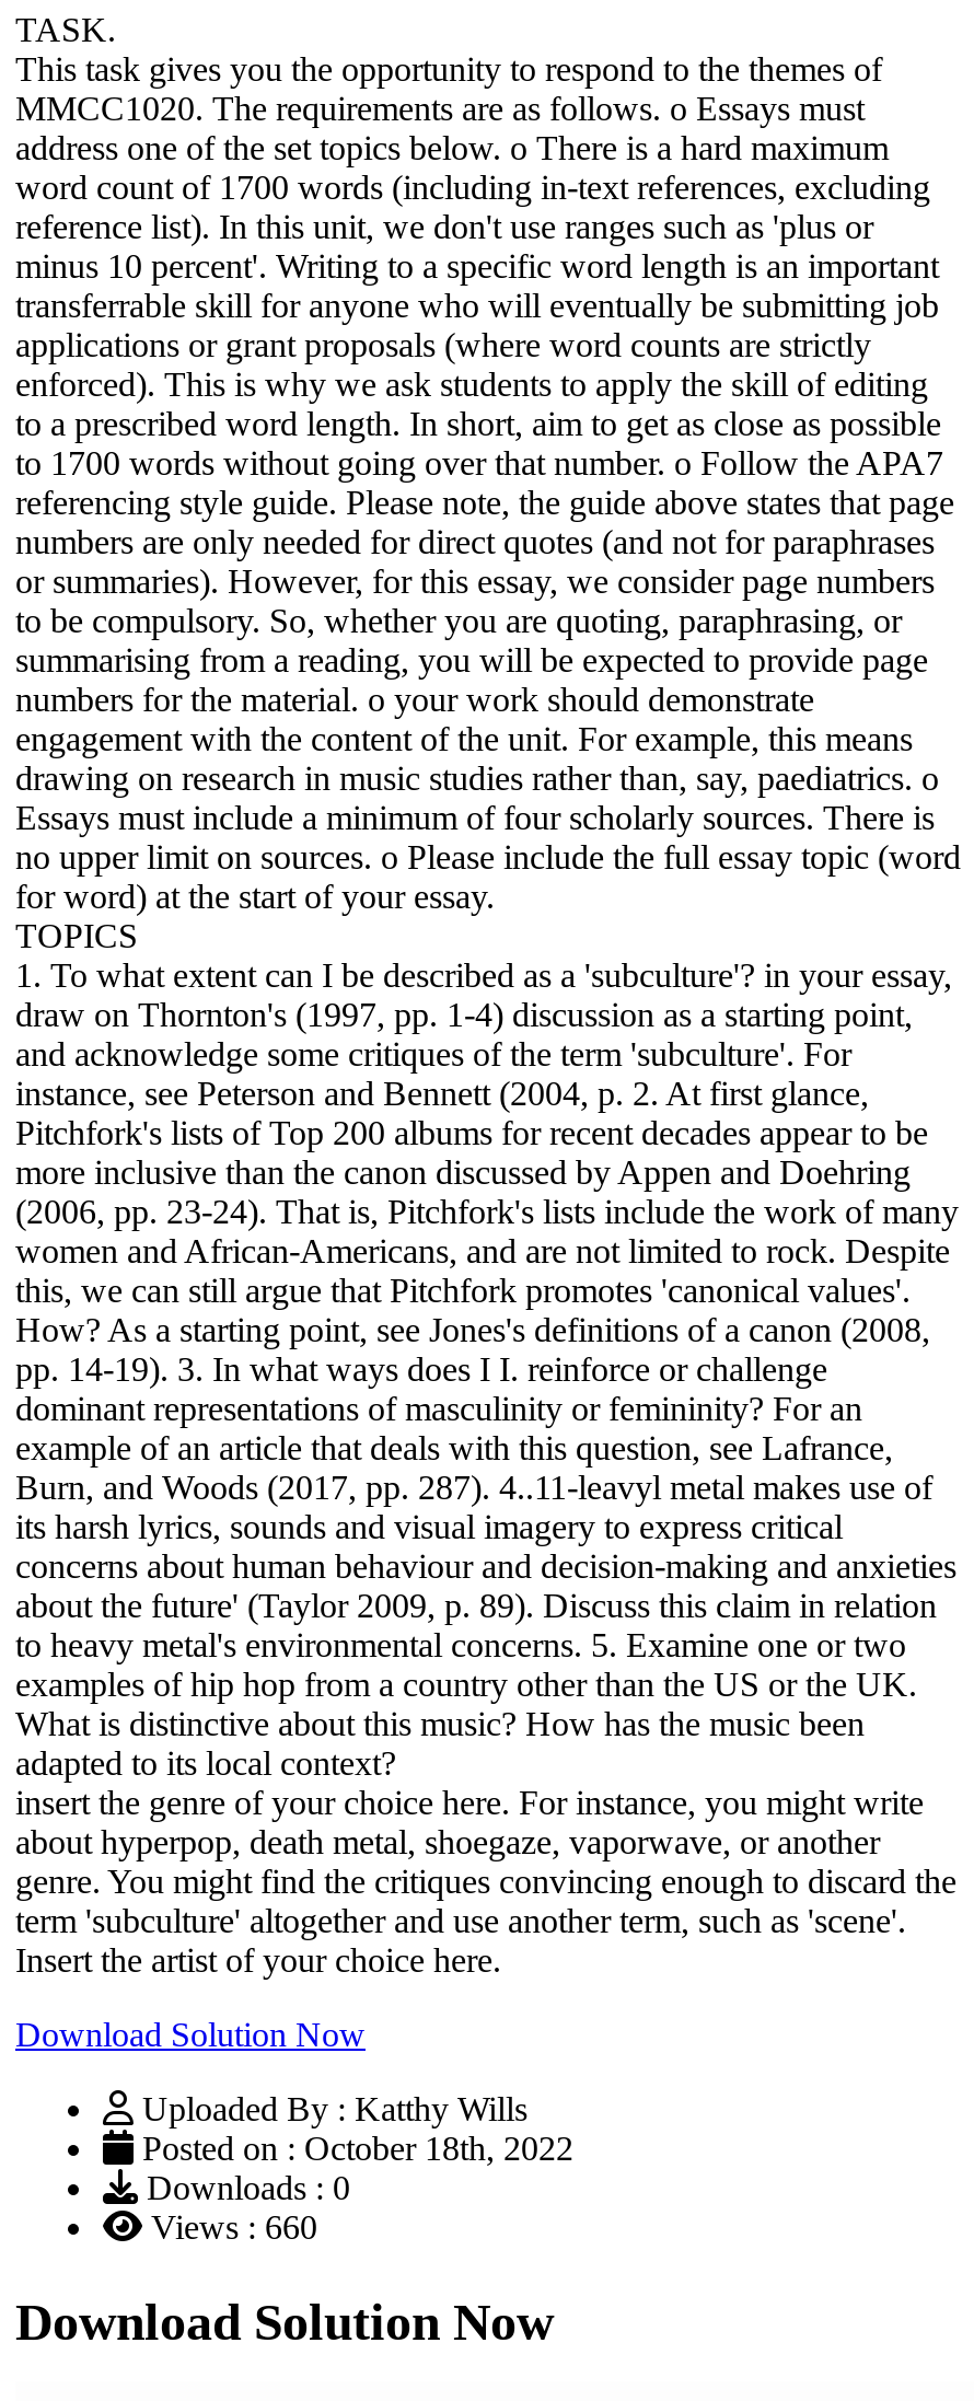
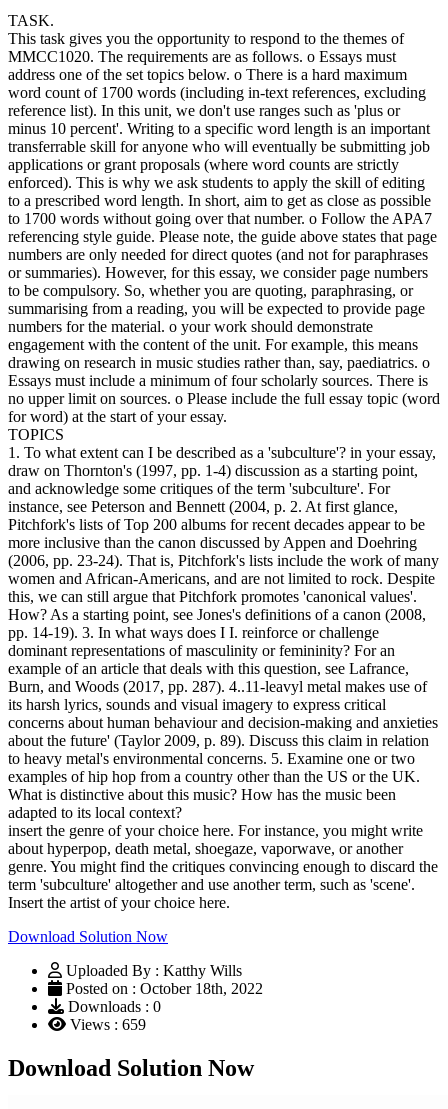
[142,2208,317,2245] Views : 660 -> [66,1016,146,1033] Views : 659

